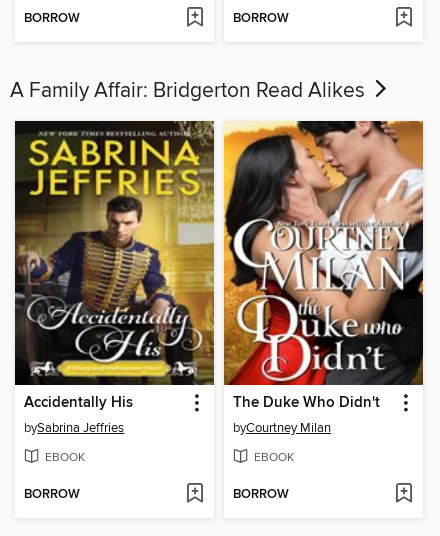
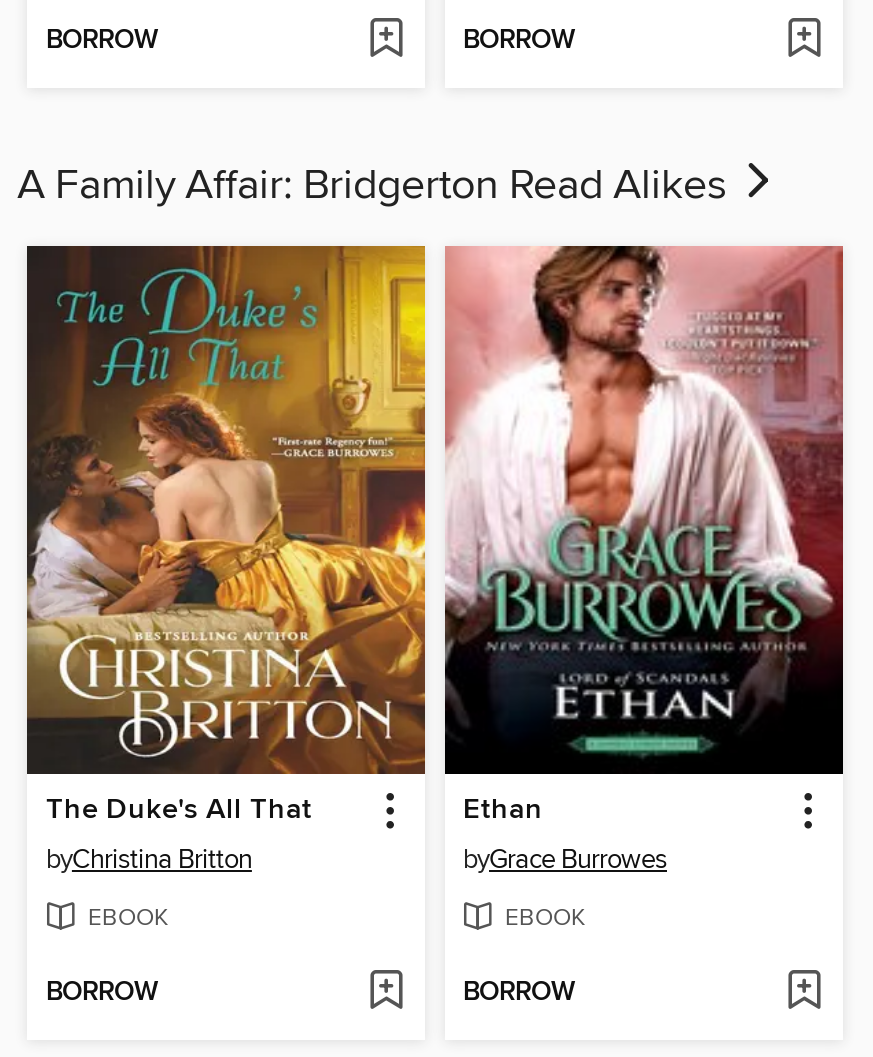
[14,120,215,436] [image] | Accidentally His | bySabrina Jeffries -> [25,244,427,876] [image] | The Duke's All That | byChristina Britton
[223,120,424,436] [image] | The Duke Who Didn't | byCourtney Milan -> [443,244,845,876] [image] | Ethan | byGrace Burrowes

